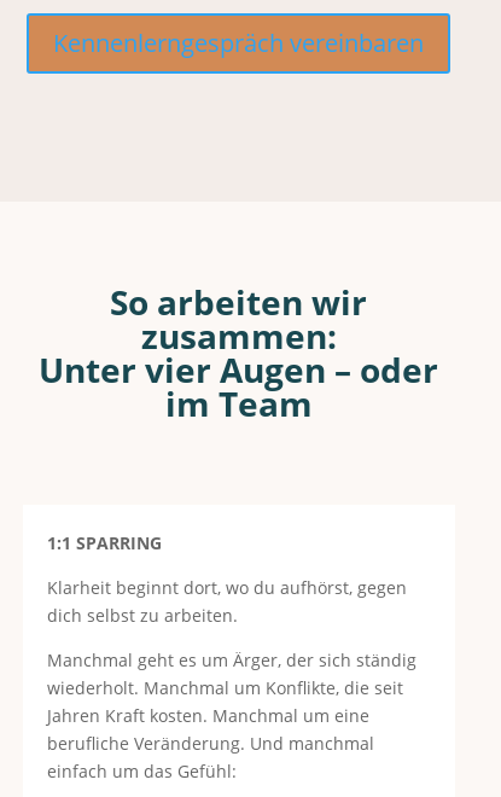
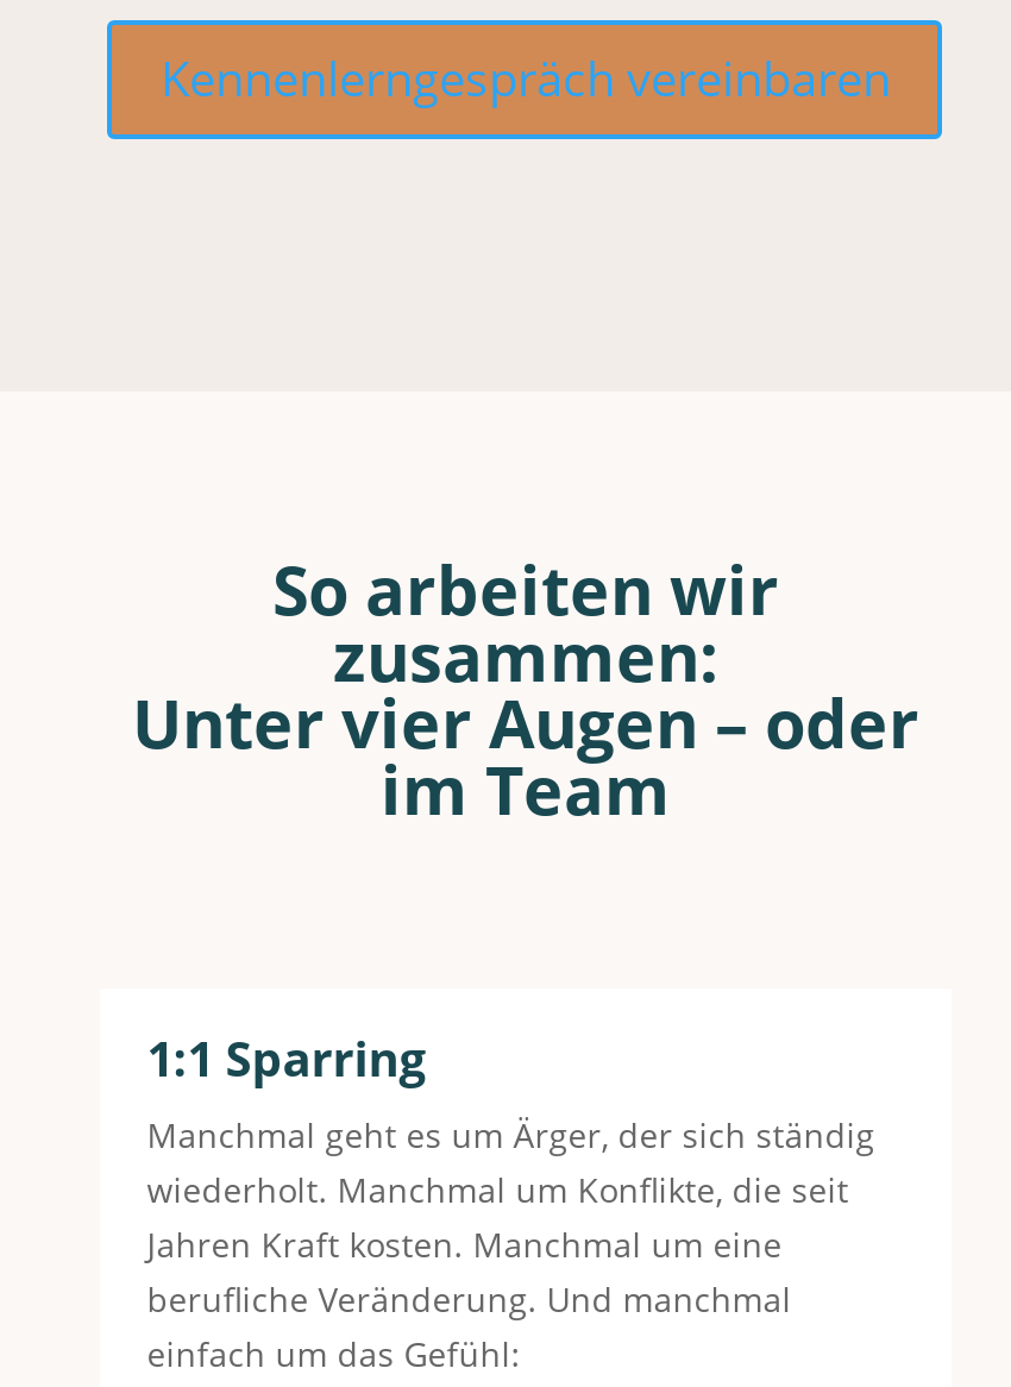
[47,531,407,626] 1:1 SPARRING | Klarheit beginnt dort, wo du aufhörst, gegen | dich selbst zu arbeiten. -> [147,1026,425,1090] 1:1 Sparring

